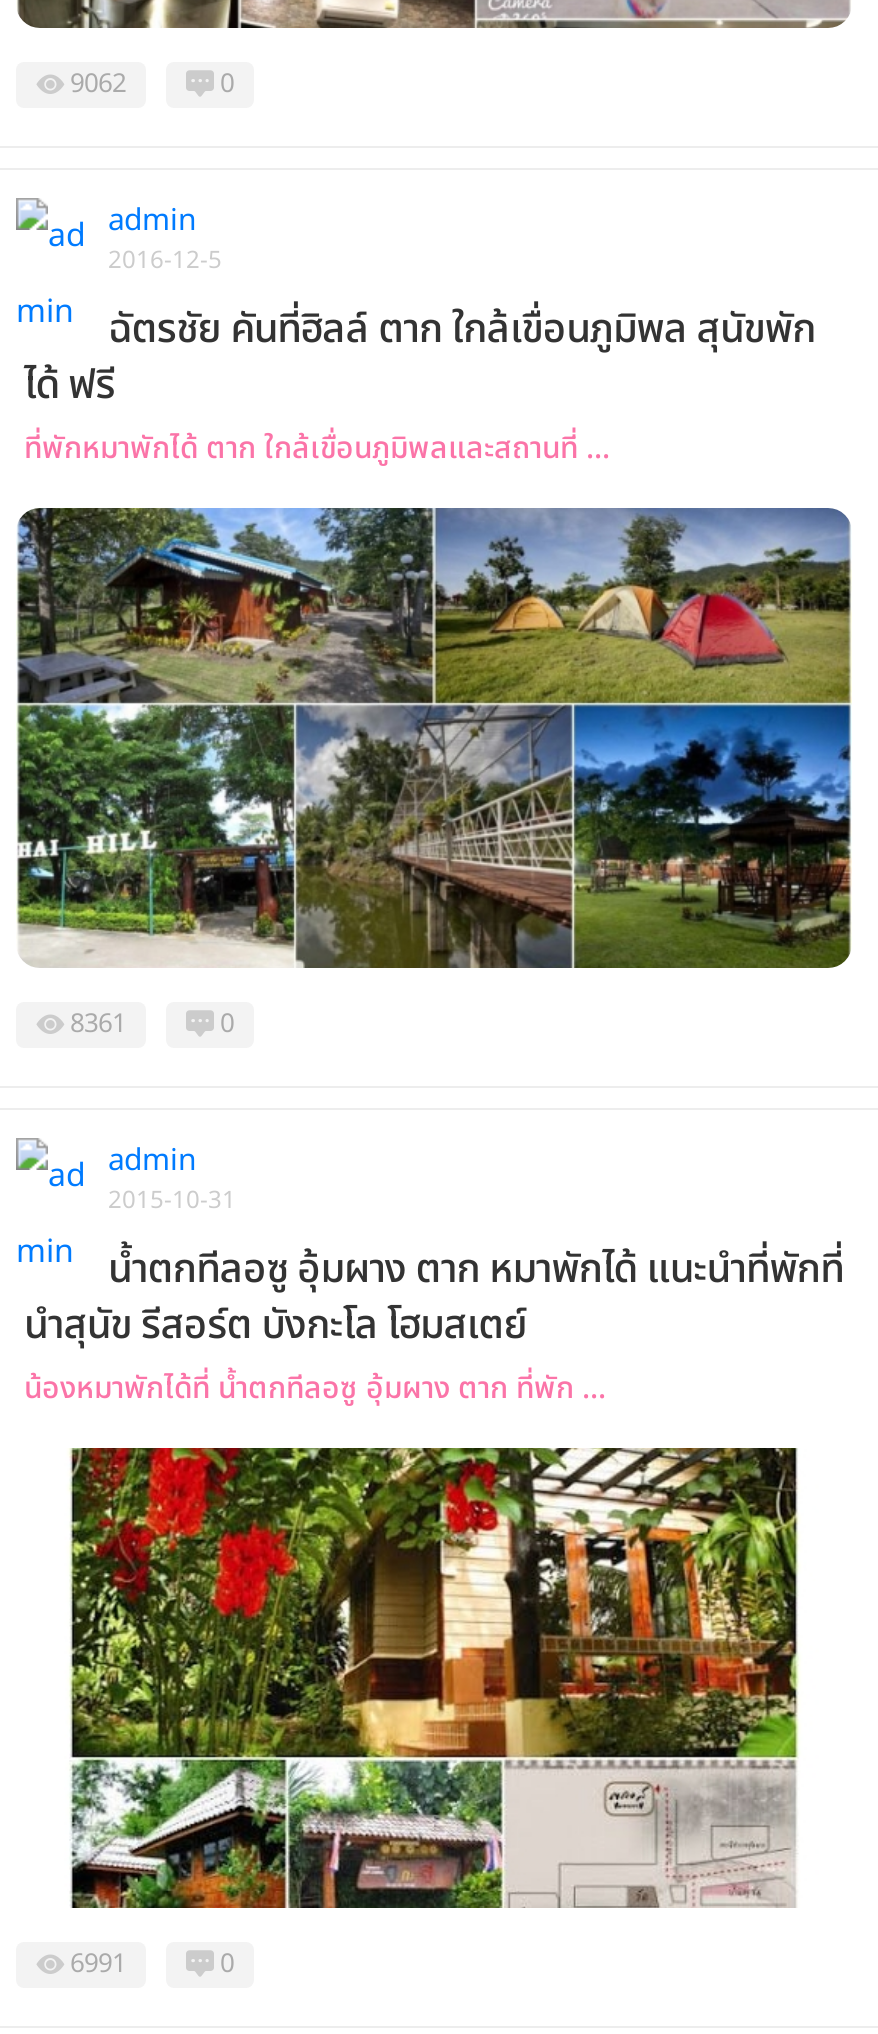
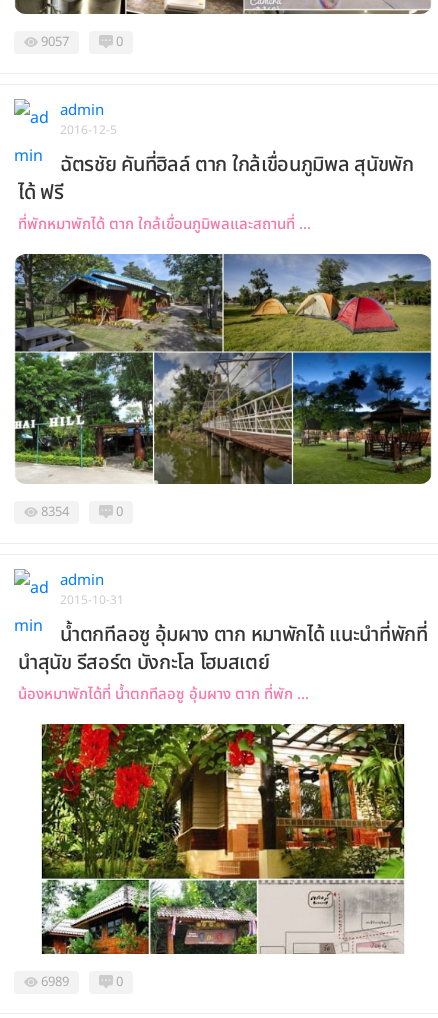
[70,64,126,104] 9062 -> [41,32,69,52] 9057
[70,1004,126,1044] 8361 -> [41,502,69,522] 8354
[70,1944,126,1984] 6991 -> [41,972,69,992] 6989

